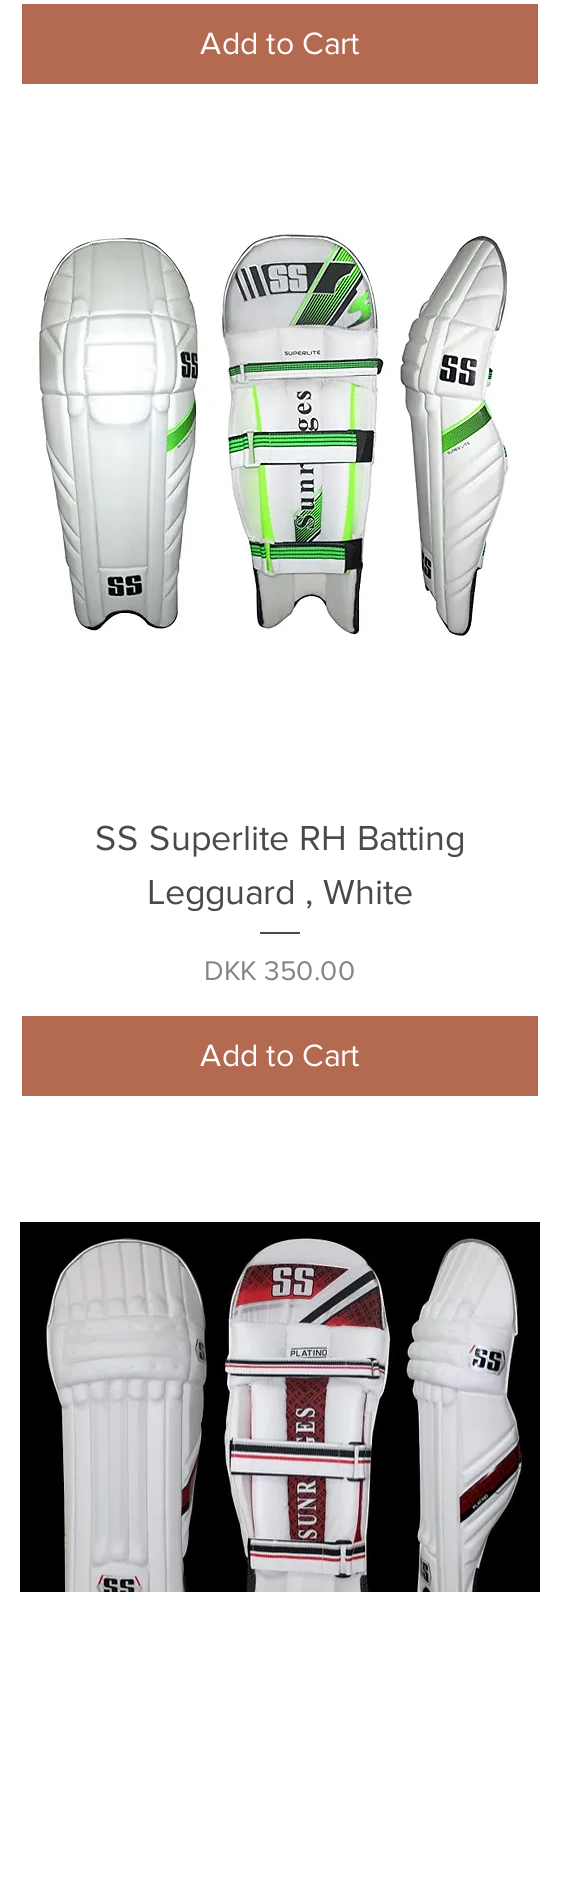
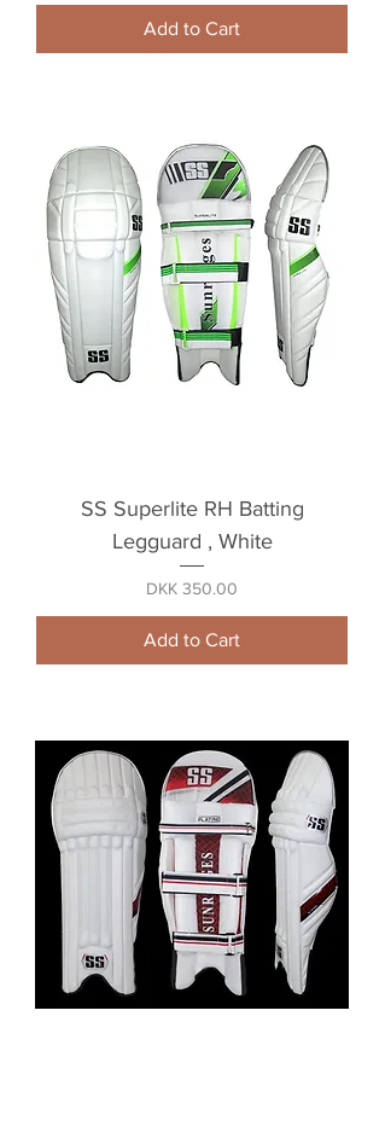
none -> [34,963,350,1010] [image]

